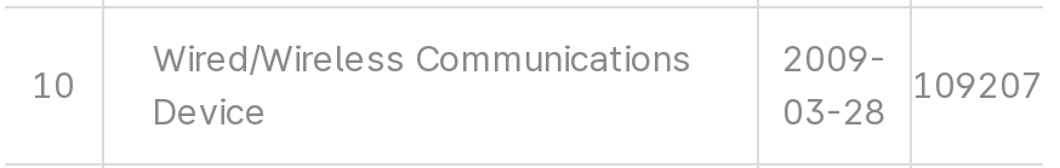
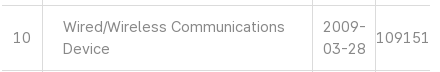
[912,64,1043,108] 109207 -> [376,29,430,47] 109151

